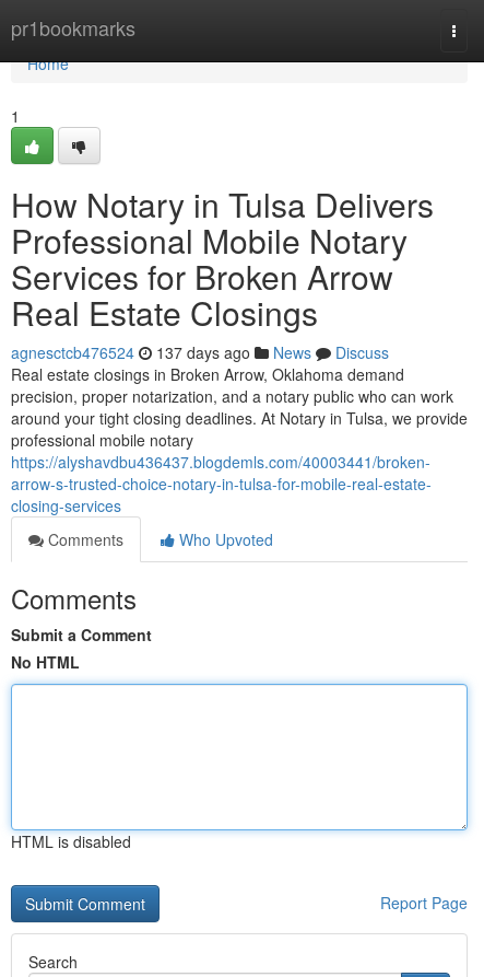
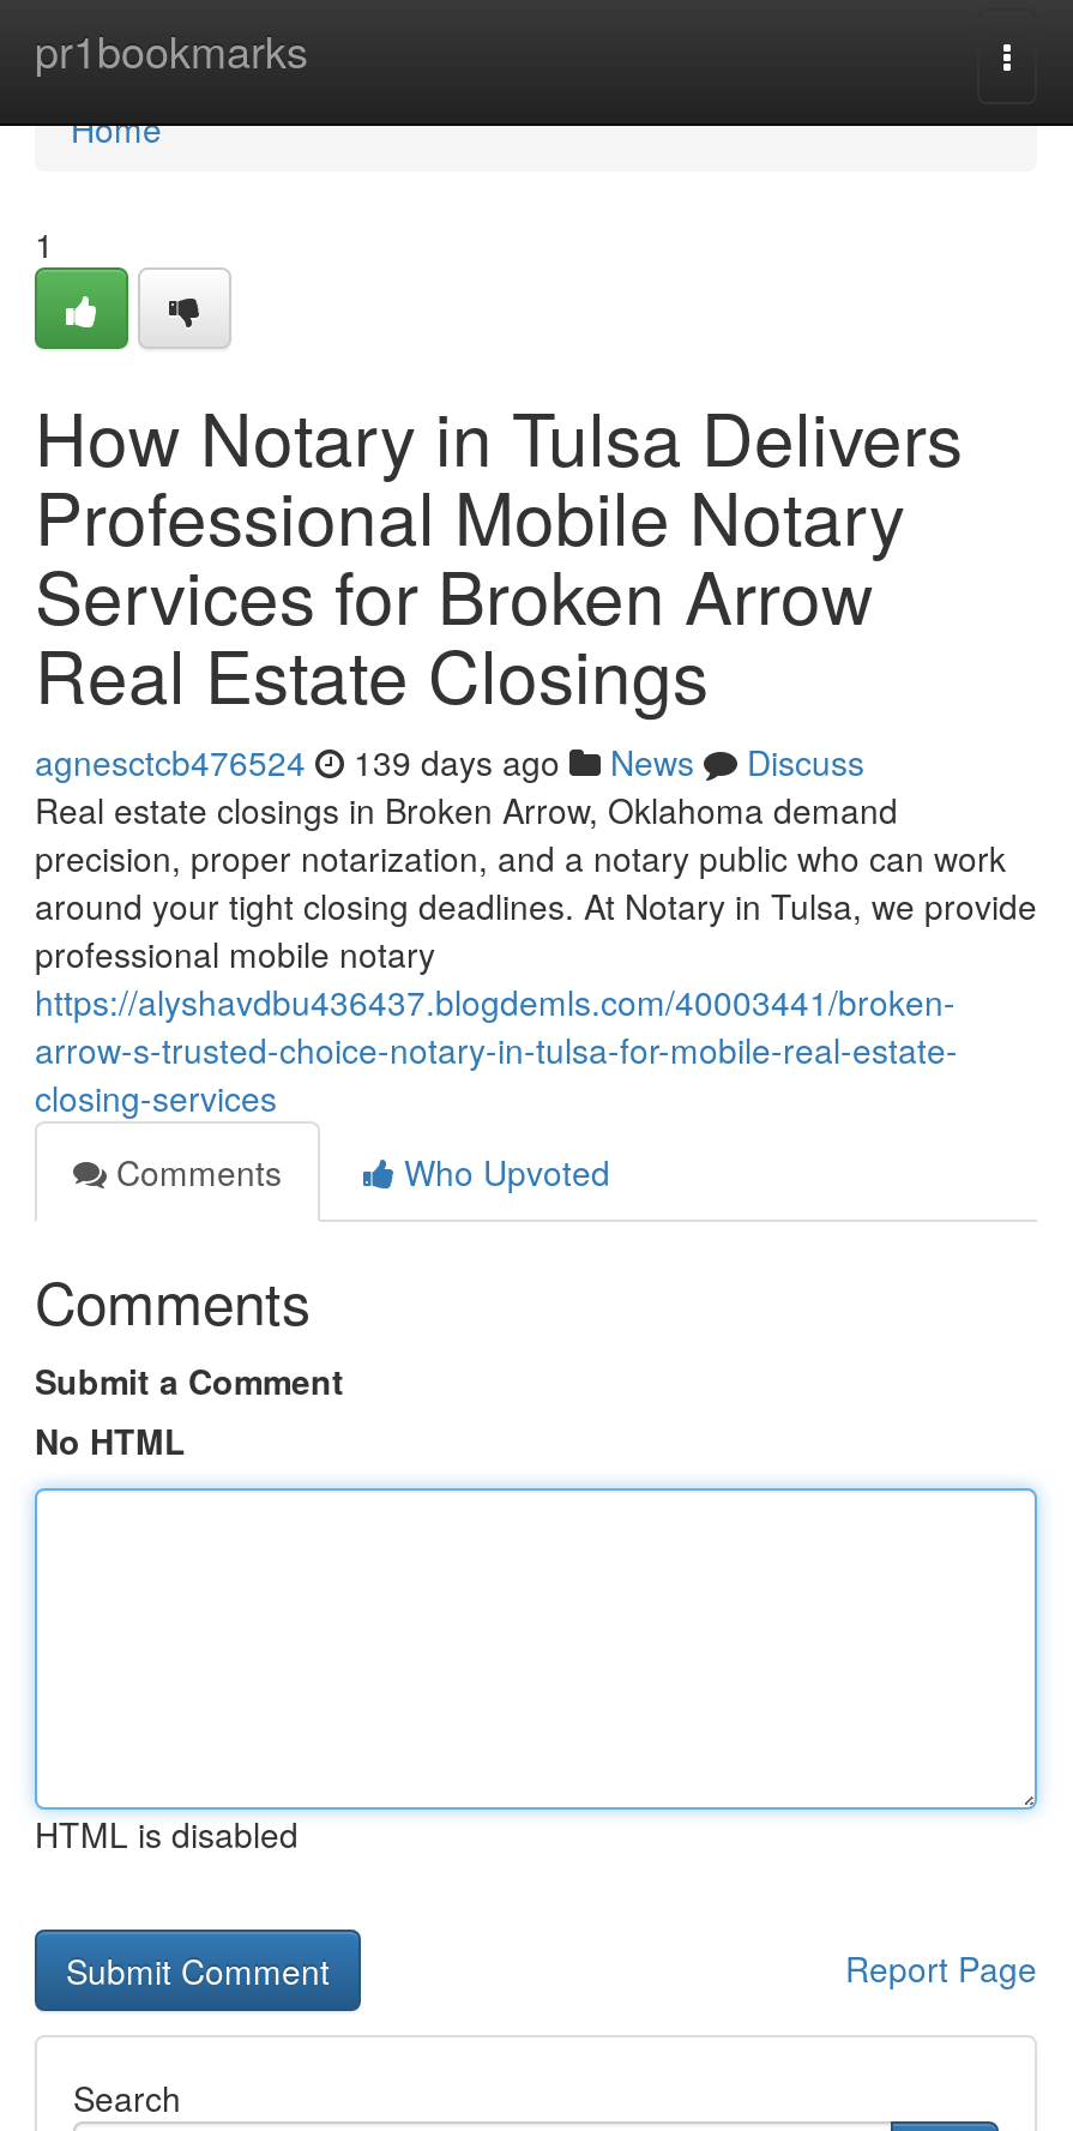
[11,341,389,363] agnesctcb476524 137 days ago News Discuss -> [35,738,864,785] agnesctcb476524 139 days ago News Discuss

